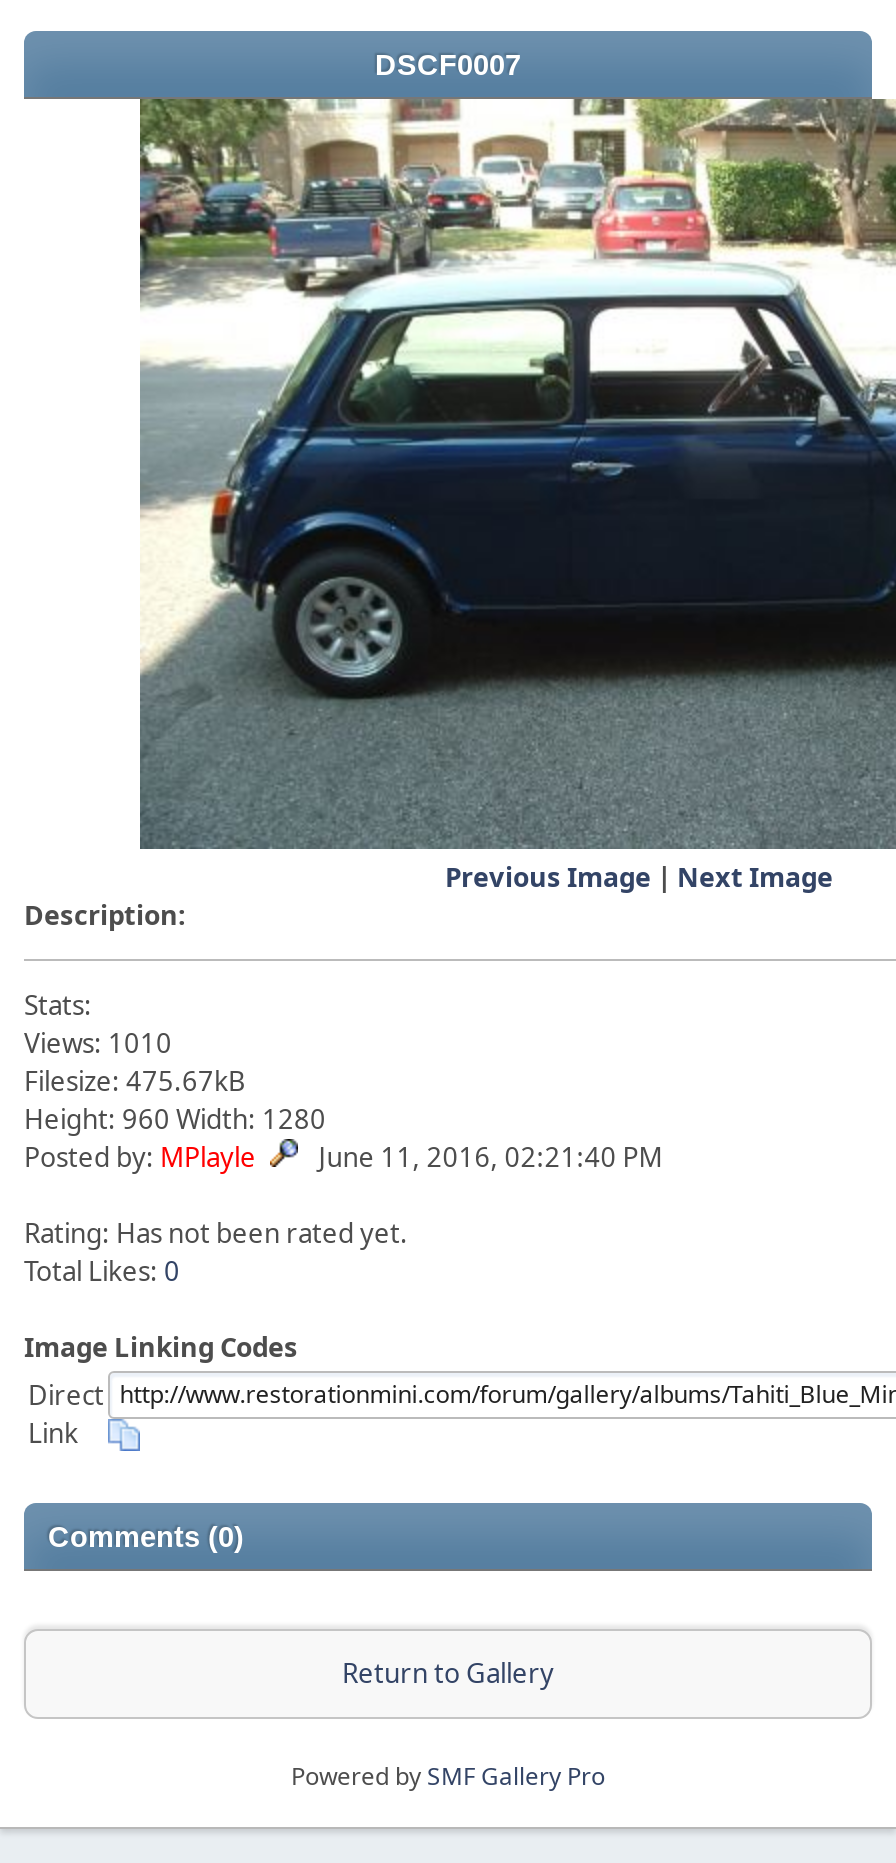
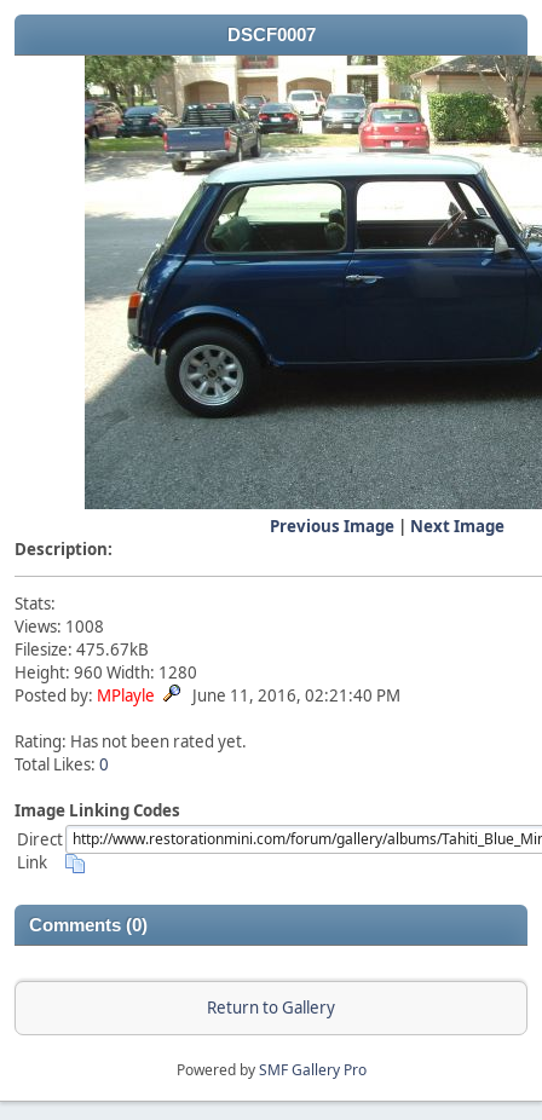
[24,1025,172,1061] Views: 1010 -> [15,616,104,637] Views: 1008

